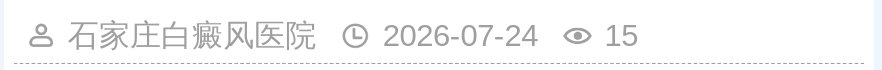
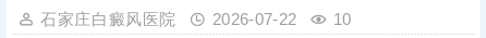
[383,18,638,52] 2026-07-24 | 15 -> [212,10,351,28] 2026-07-22 | 10

